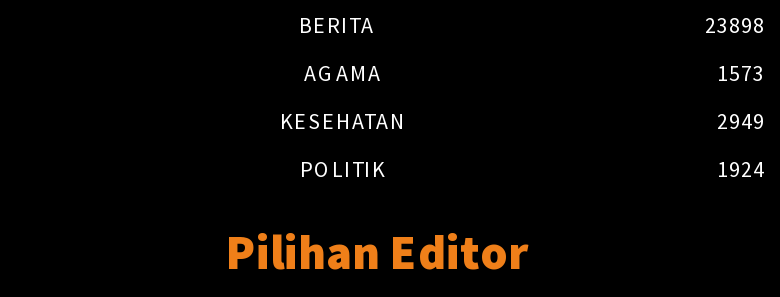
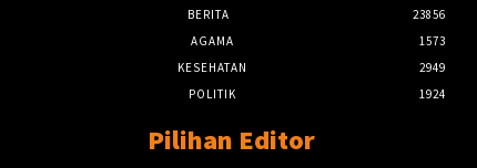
[705,11,765,39] 23898 -> [413,7,446,22] 23856

